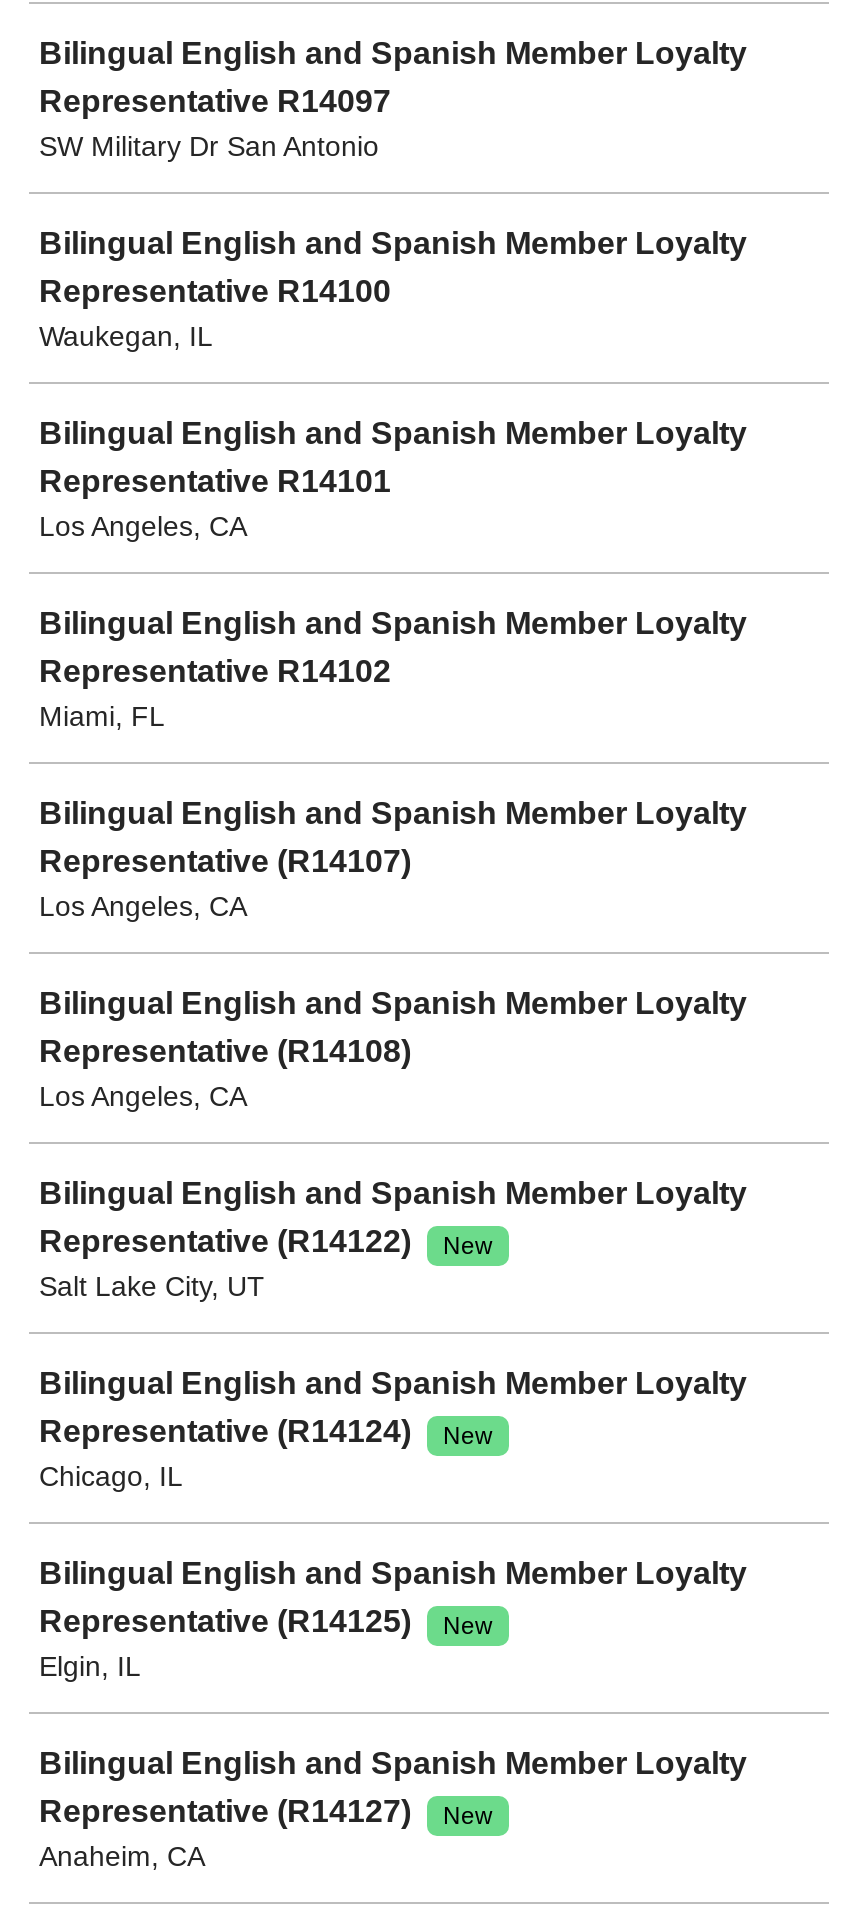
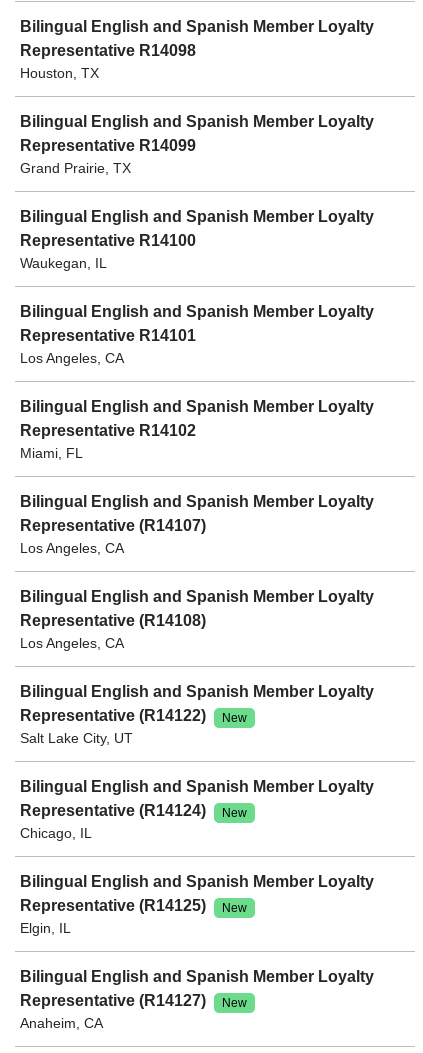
[39,84,391,162] Representative R14097 | SW Military Dr San Antonio -> [20,42,374,176] Representative R14098 | Houston, TX | Bilingual English and Spanish Member Loyalty | Representative R14099 | Grand Prairie, TX

